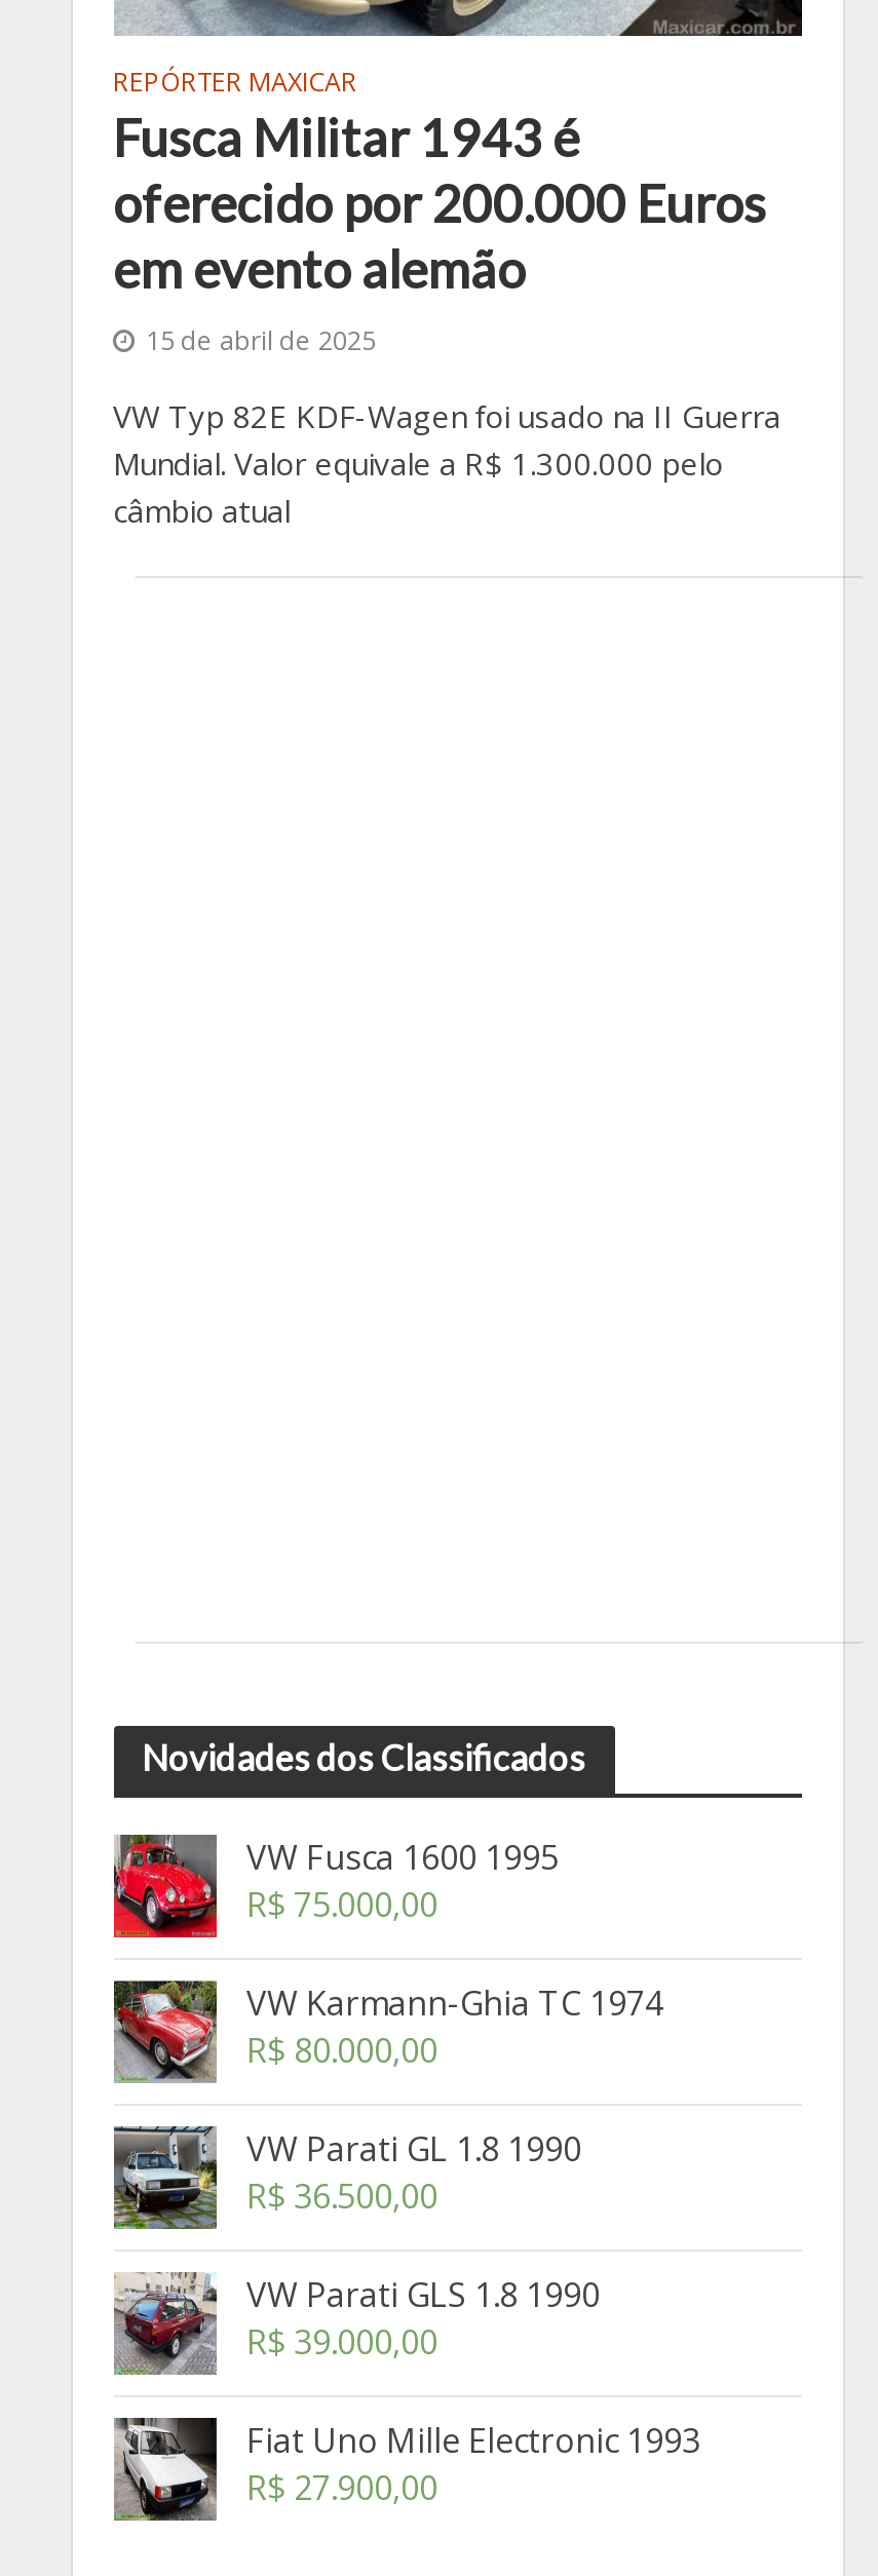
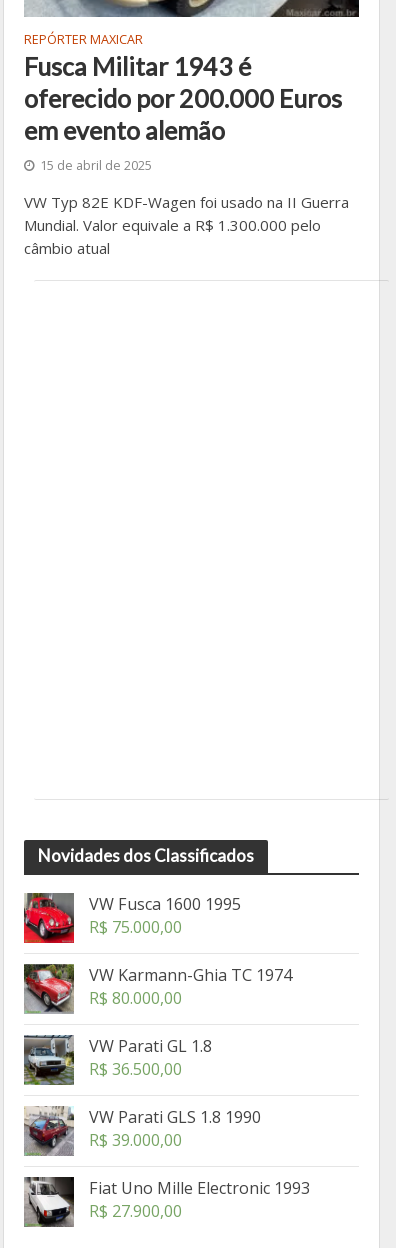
[246,2126,581,2171] VW Parati GL 1.8 1990 -> [88,1035,211,1057] VW Parati GL 1.8

